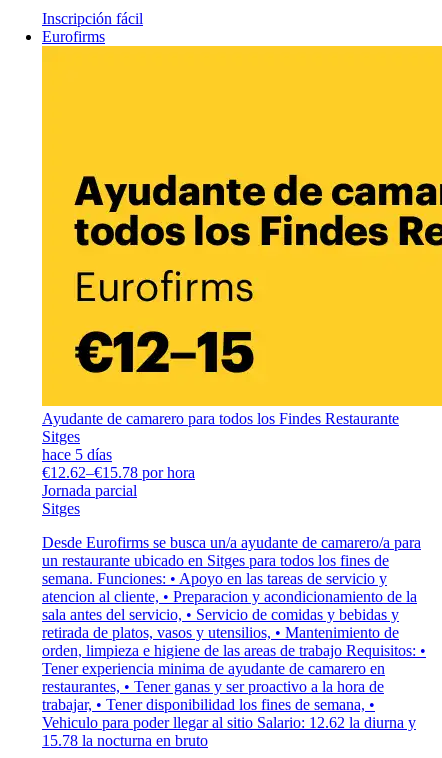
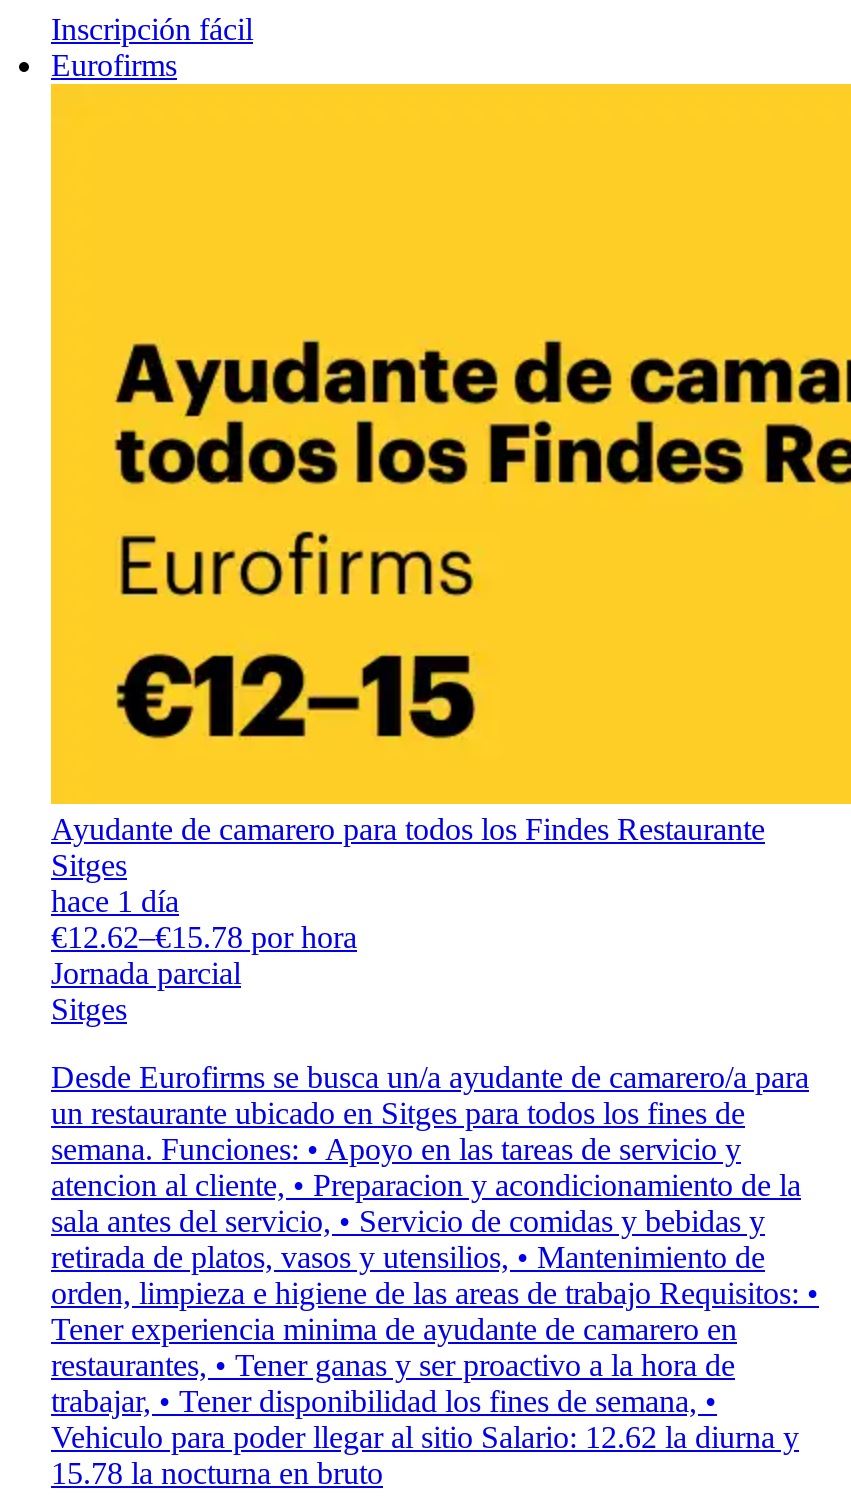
[42,446,112,463] hace 5 días -> [51,884,179,918] hace 1 día

